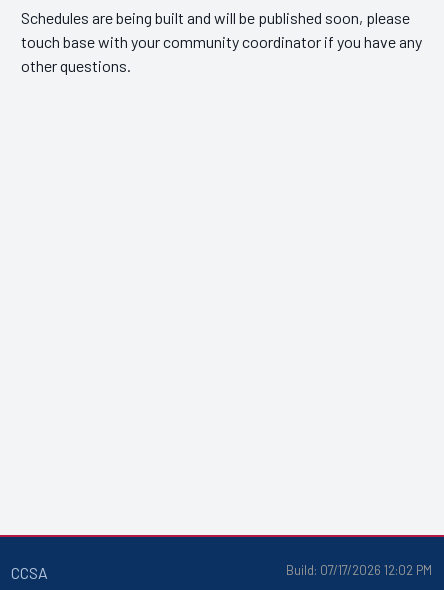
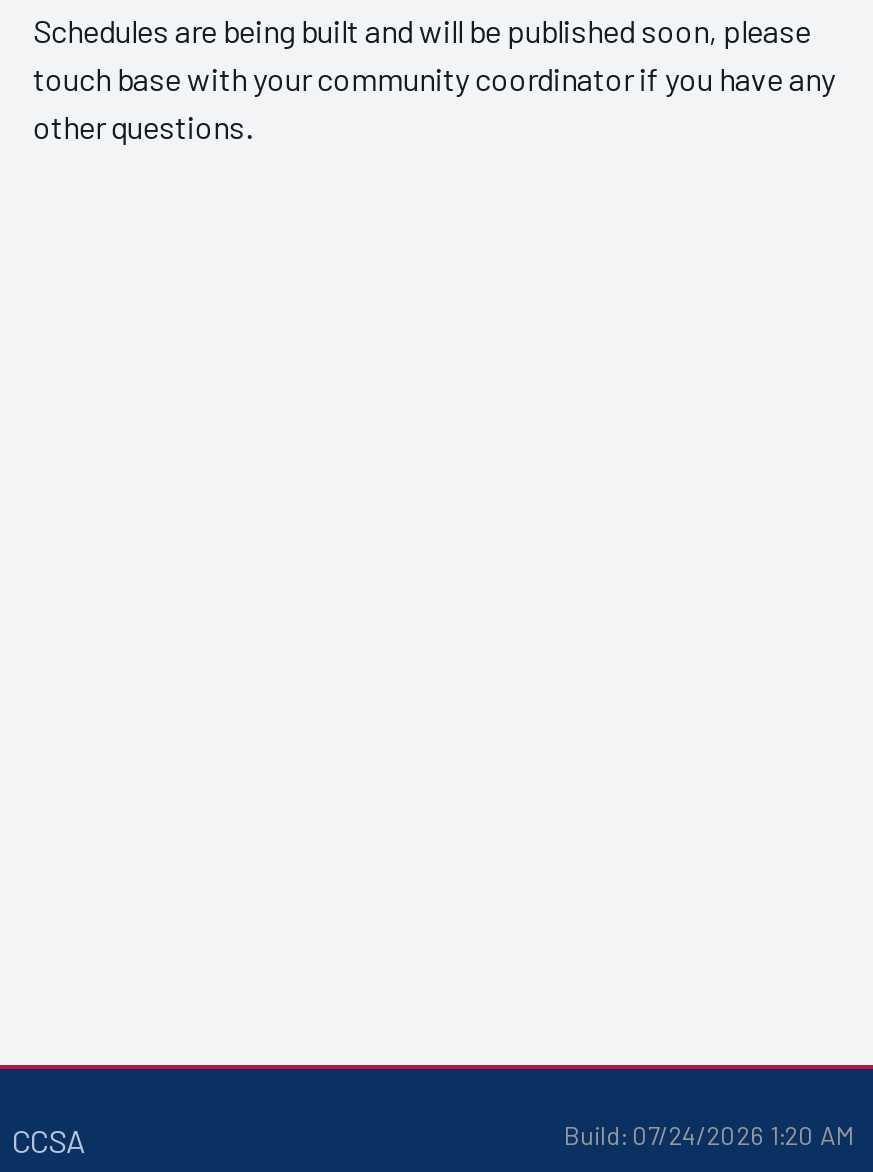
[286,562,432,578] Build: 07/17/2026 12:02 PM -> [564,1119,854,1151] Build: 07/24/2026 1:20 AM

